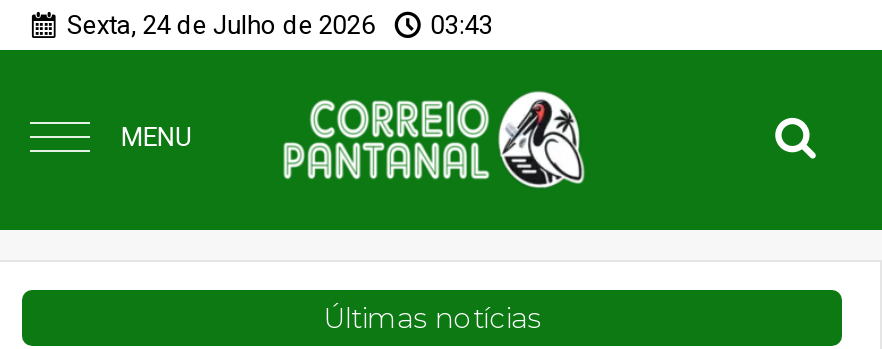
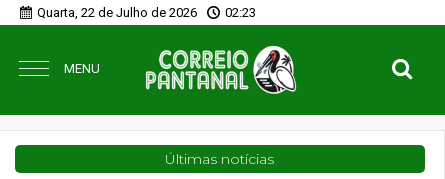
[67,10,375,40] Sexta, 24 de Julho de 2026 -> [37,5,197,20] Quarta, 22 de Julho de 2026
[431,10,493,40] 03:43 -> [225,5,256,20] 02:23

